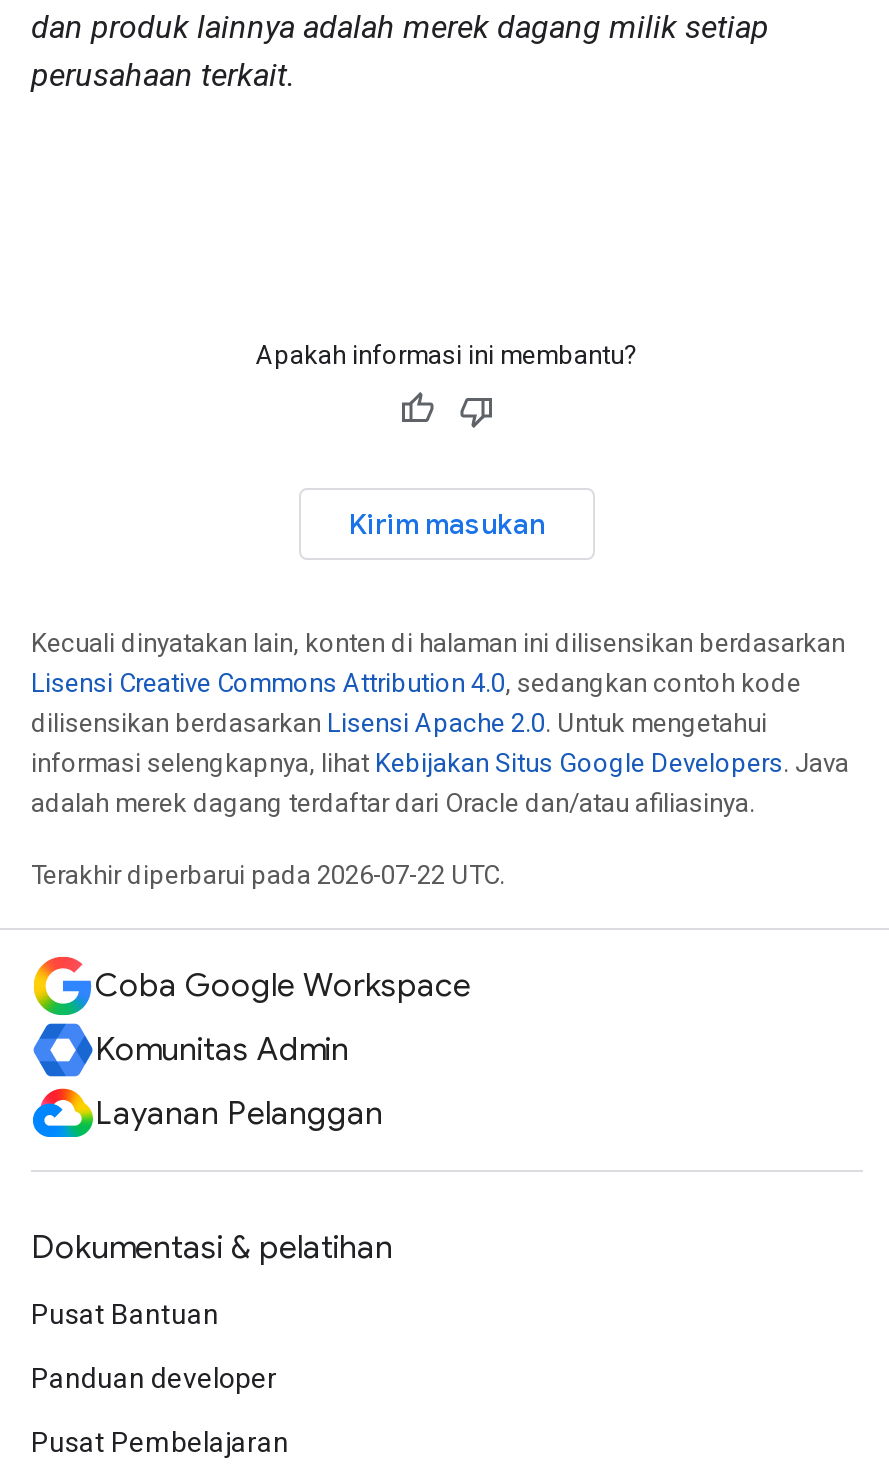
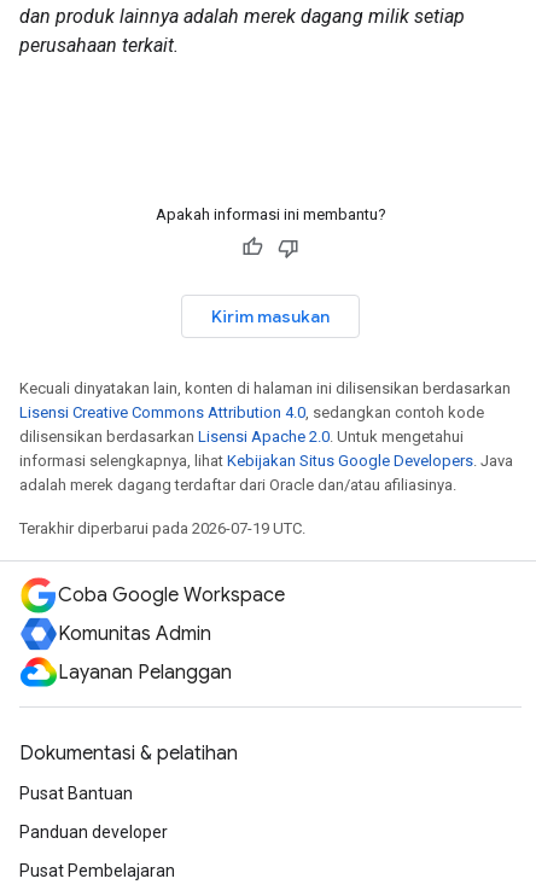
[31,860,505,890] Terakhir diperbarui pada 2026-07-22 UTC. -> [19,519,305,537] Terakhir diperbarui pada 2026-07-19 UTC.

